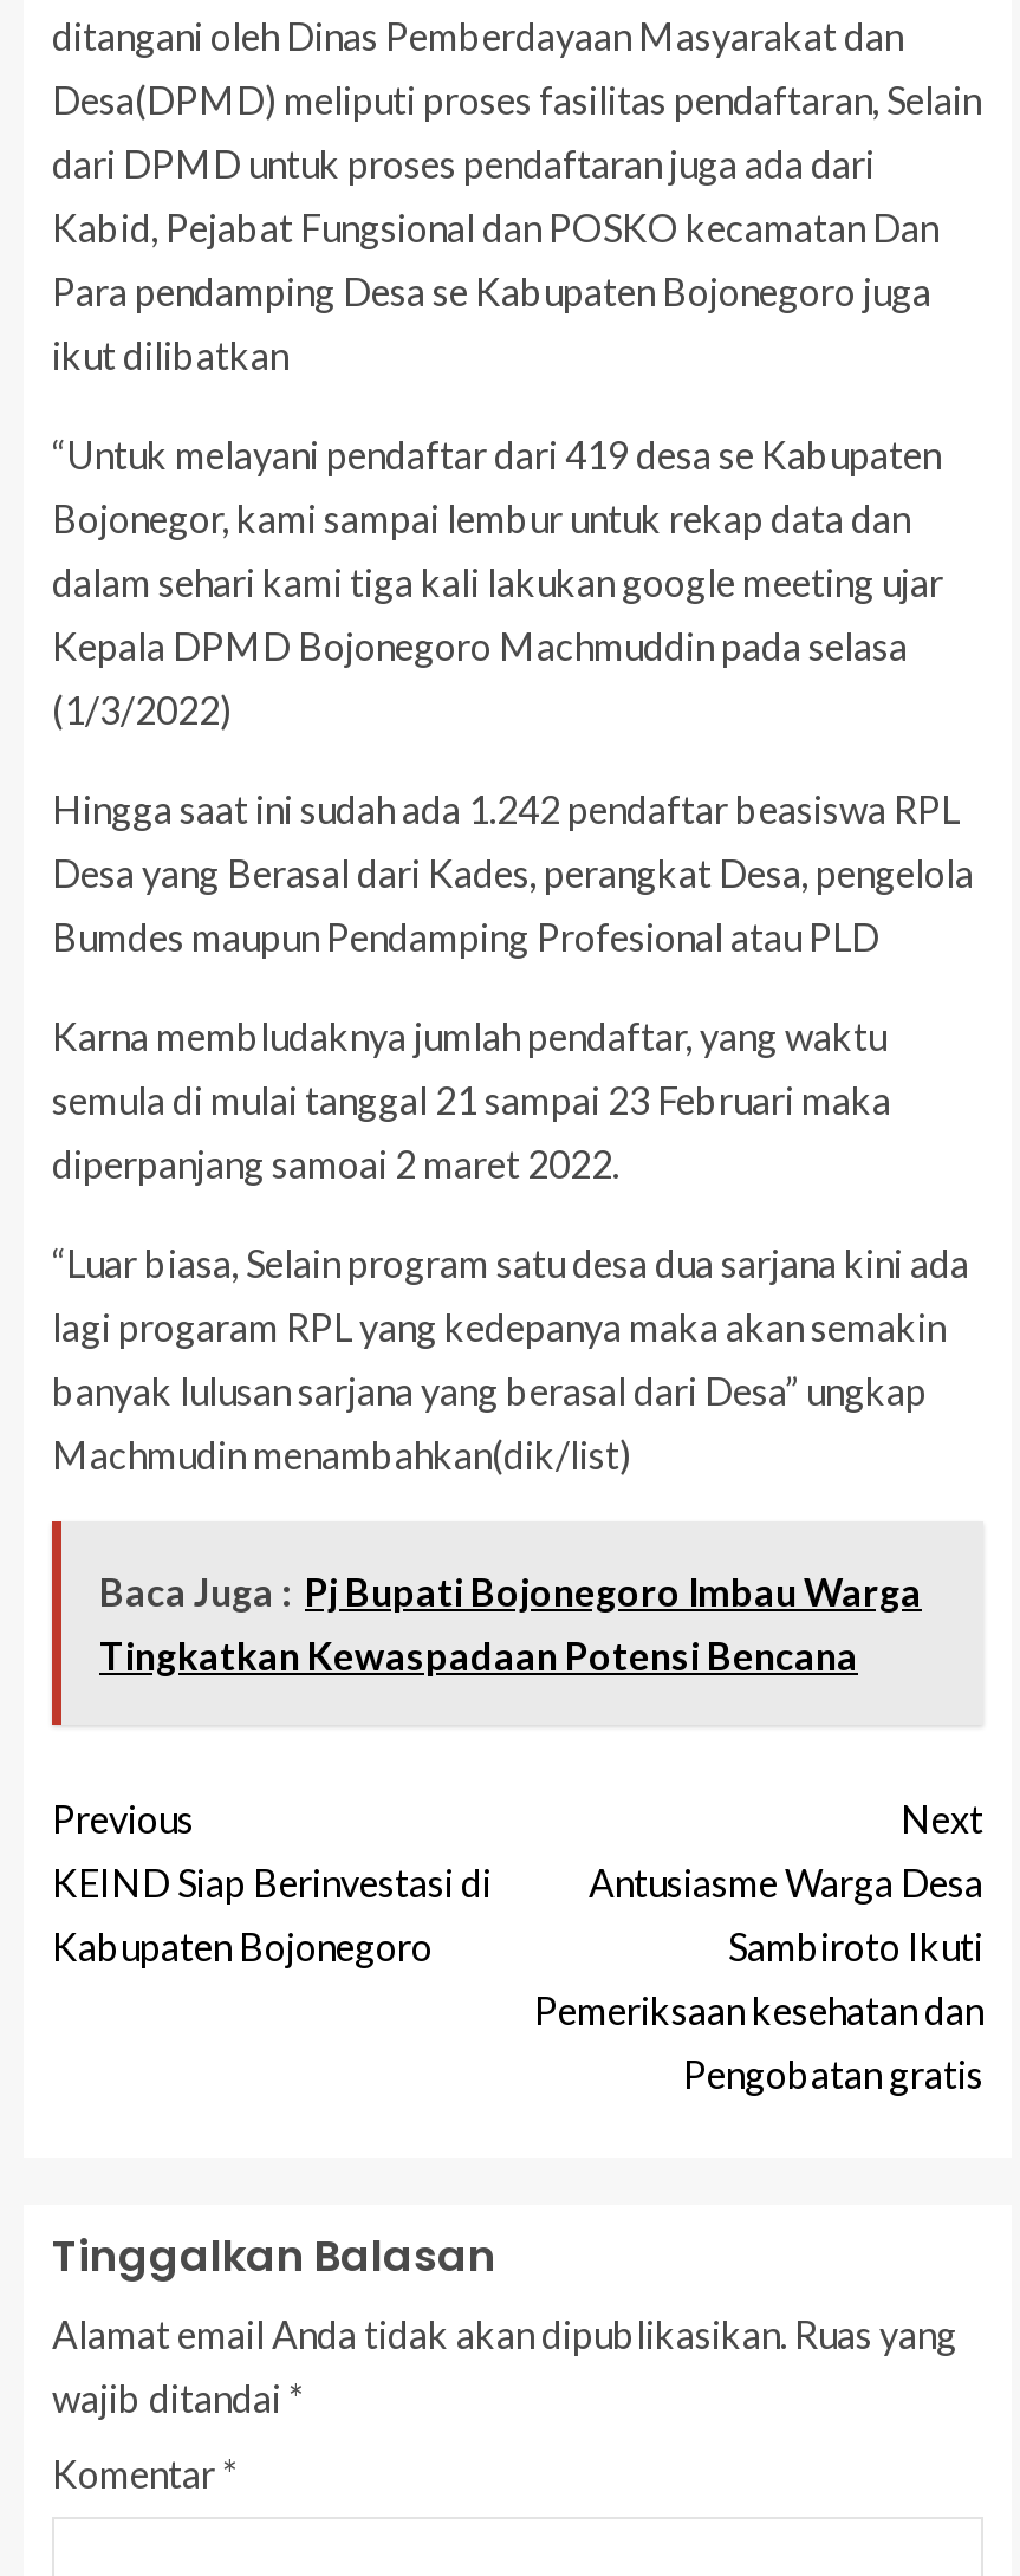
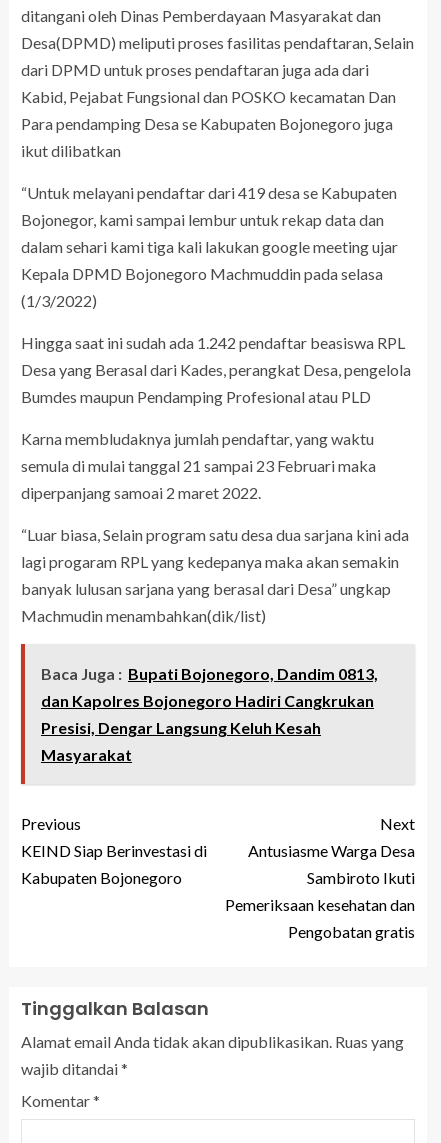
[99,1568,922,1676] Baca Juga : Pj Bupati Bojonegoro Imbau Warga | Tingkatkan Kewaspadaan Potensi Bencana -> [41,663,378,763] Baca Juga : Bupati Bojonegoro, Dandim 0813, | dan Kapolres Bojonegoro Hadiri Cangkrukan | Presisi, Dengar Langsung Keluh Kesah | Masyarakat

